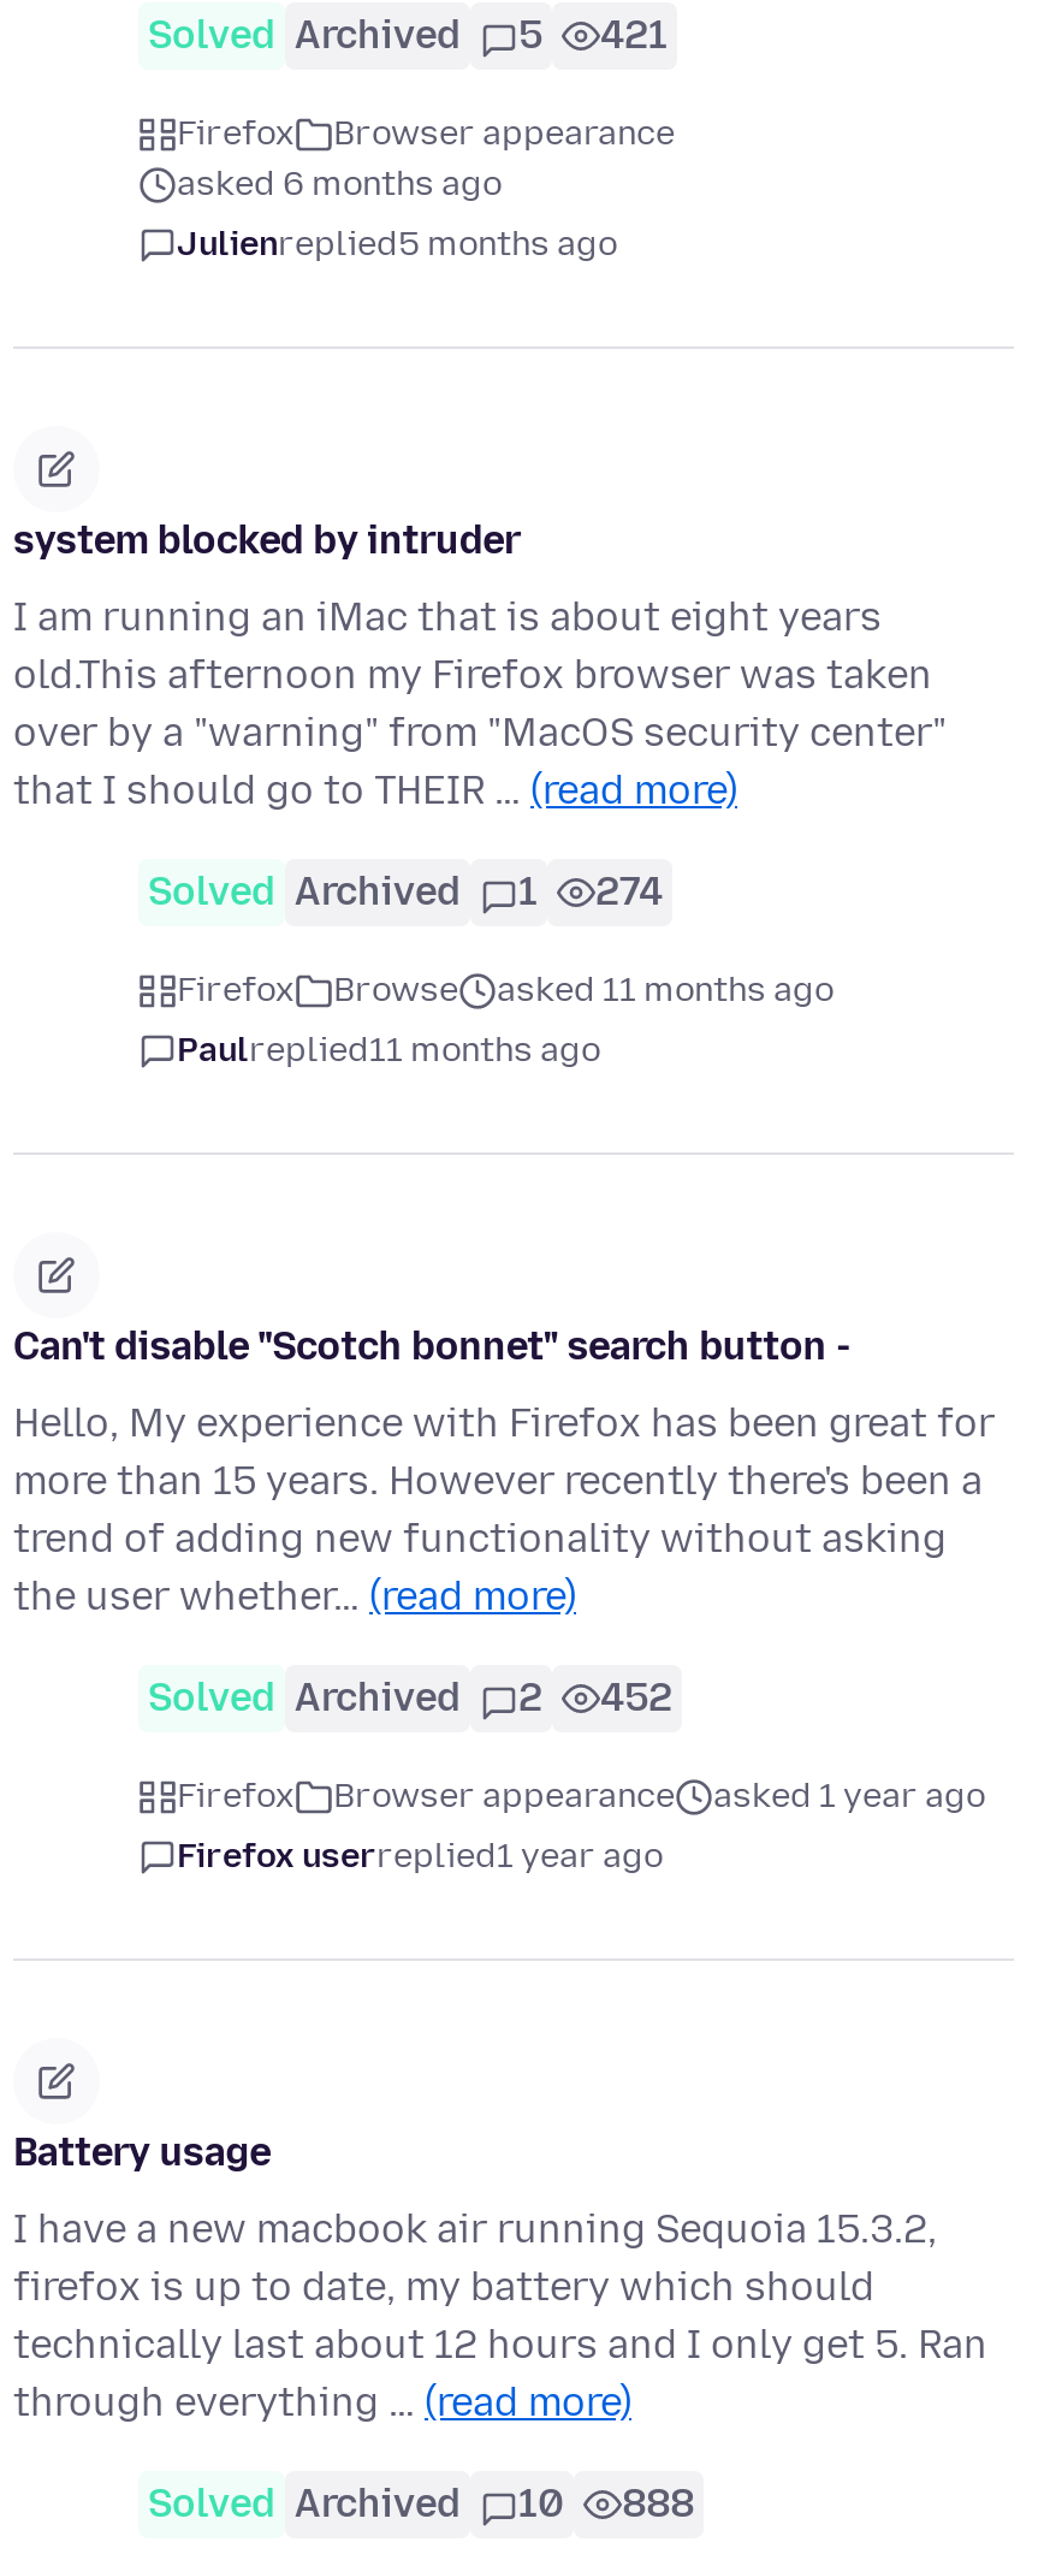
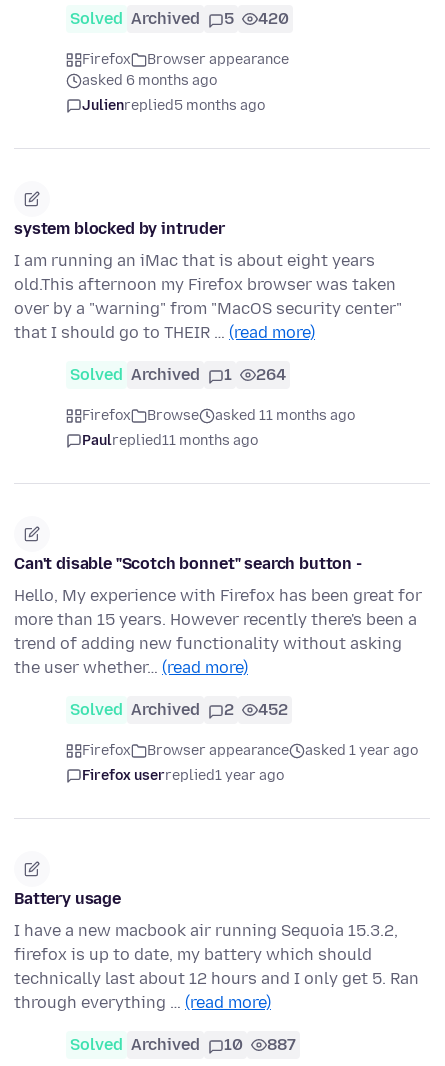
[148,13,668,59] Solved Archived 5 421 -> [70,9,289,28] Solved Archived 5 420
[148,870,663,915] Solved Archived 1 274 -> [70,365,286,384] Solved Archived 1 264
[148,2482,694,2528] Solved Archived 10 888 -> [70,1035,296,1054] Solved Archived 10 887

